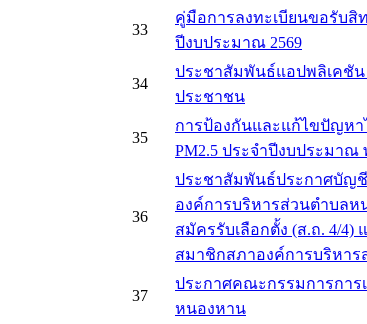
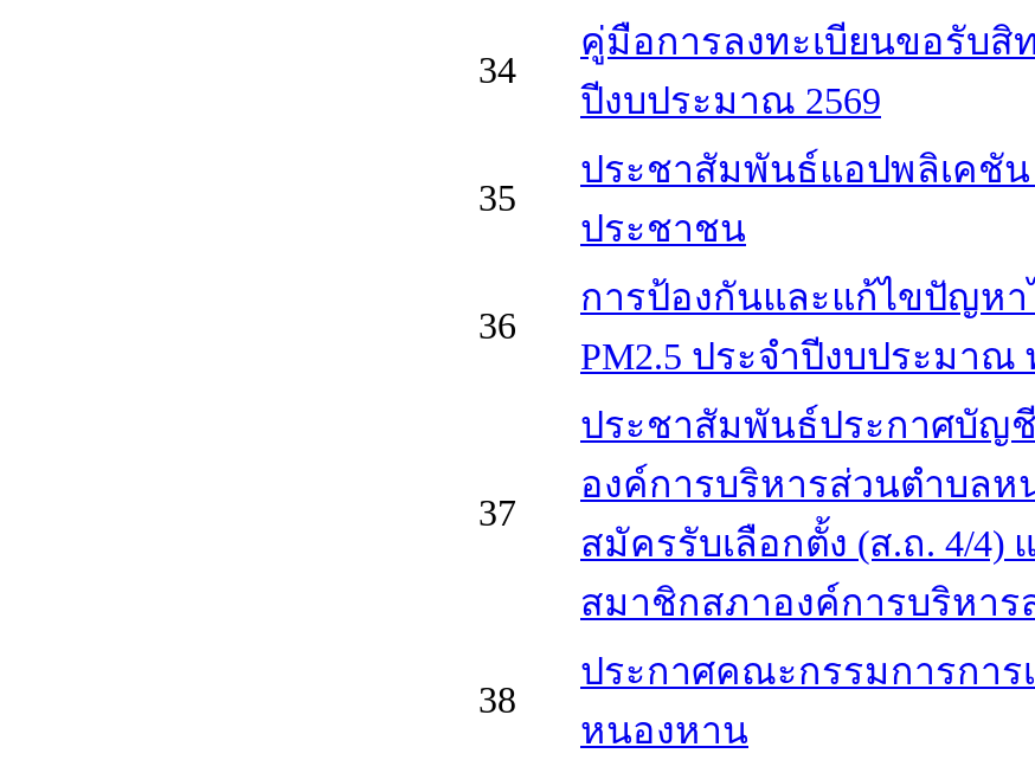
[132,21,148,38] 33 -> [478,50,516,90] 34
[132,75,148,92] 34 -> [478,178,516,218] 35
[132,129,148,146] 35 -> [478,305,516,346] 36
[132,208,148,225] 36 -> [478,492,516,533] 37
[132,287,148,304] 37 -> [478,680,516,720] 38

